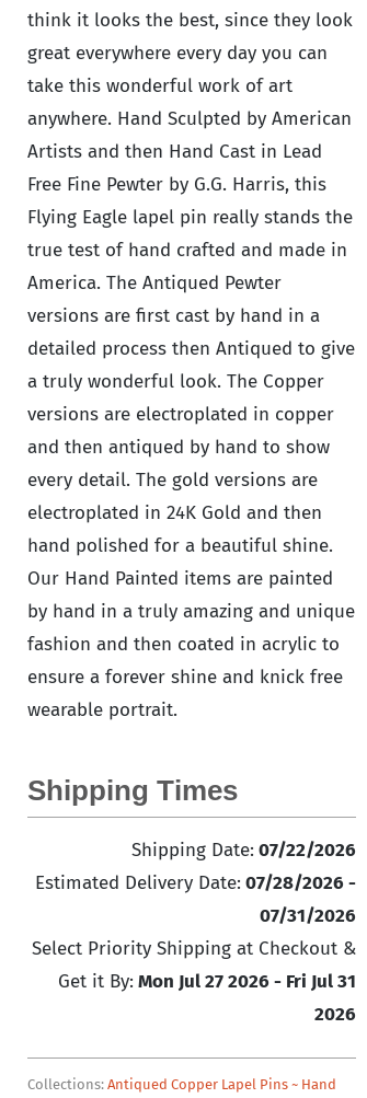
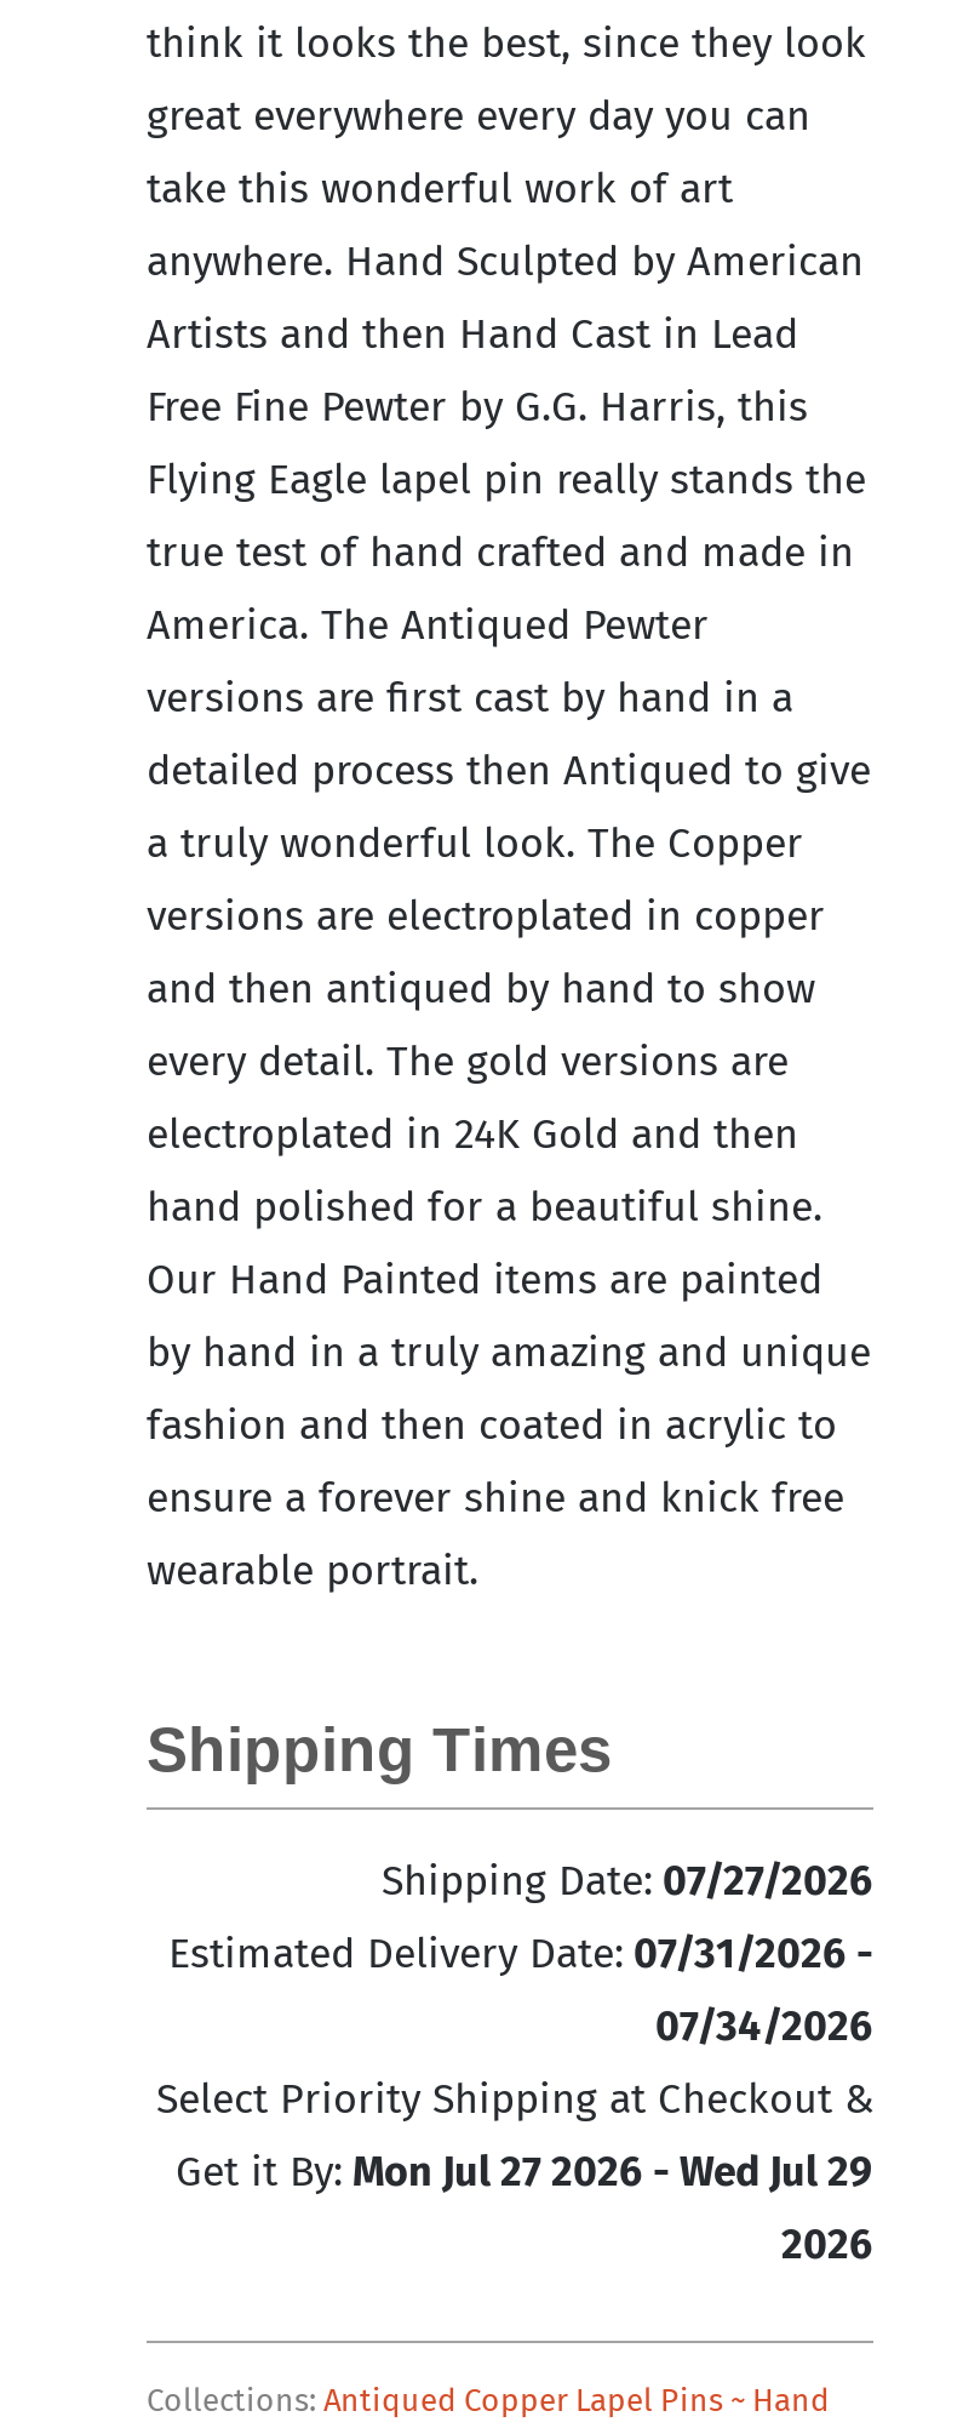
[131,838,356,861] Shipping Date: 07/22/2026 -> [382,1855,873,1906] Shipping Date: 07/27/2026
[35,871,356,894] Estimated Delivery Date: 07/28/2026 - -> [168,1927,873,1978] Estimated Delivery Date: 07/31/2026 -
[260,904,356,927] 07/31/2026 -> [655,2000,873,2051] 07/34/2026
[58,969,356,992] Get it By: Mon Jul 27 2026 - Fri Jul 31 -> [176,2146,873,2196] Get it By: Mon Jul 27 2026 - Wed Jul 29

